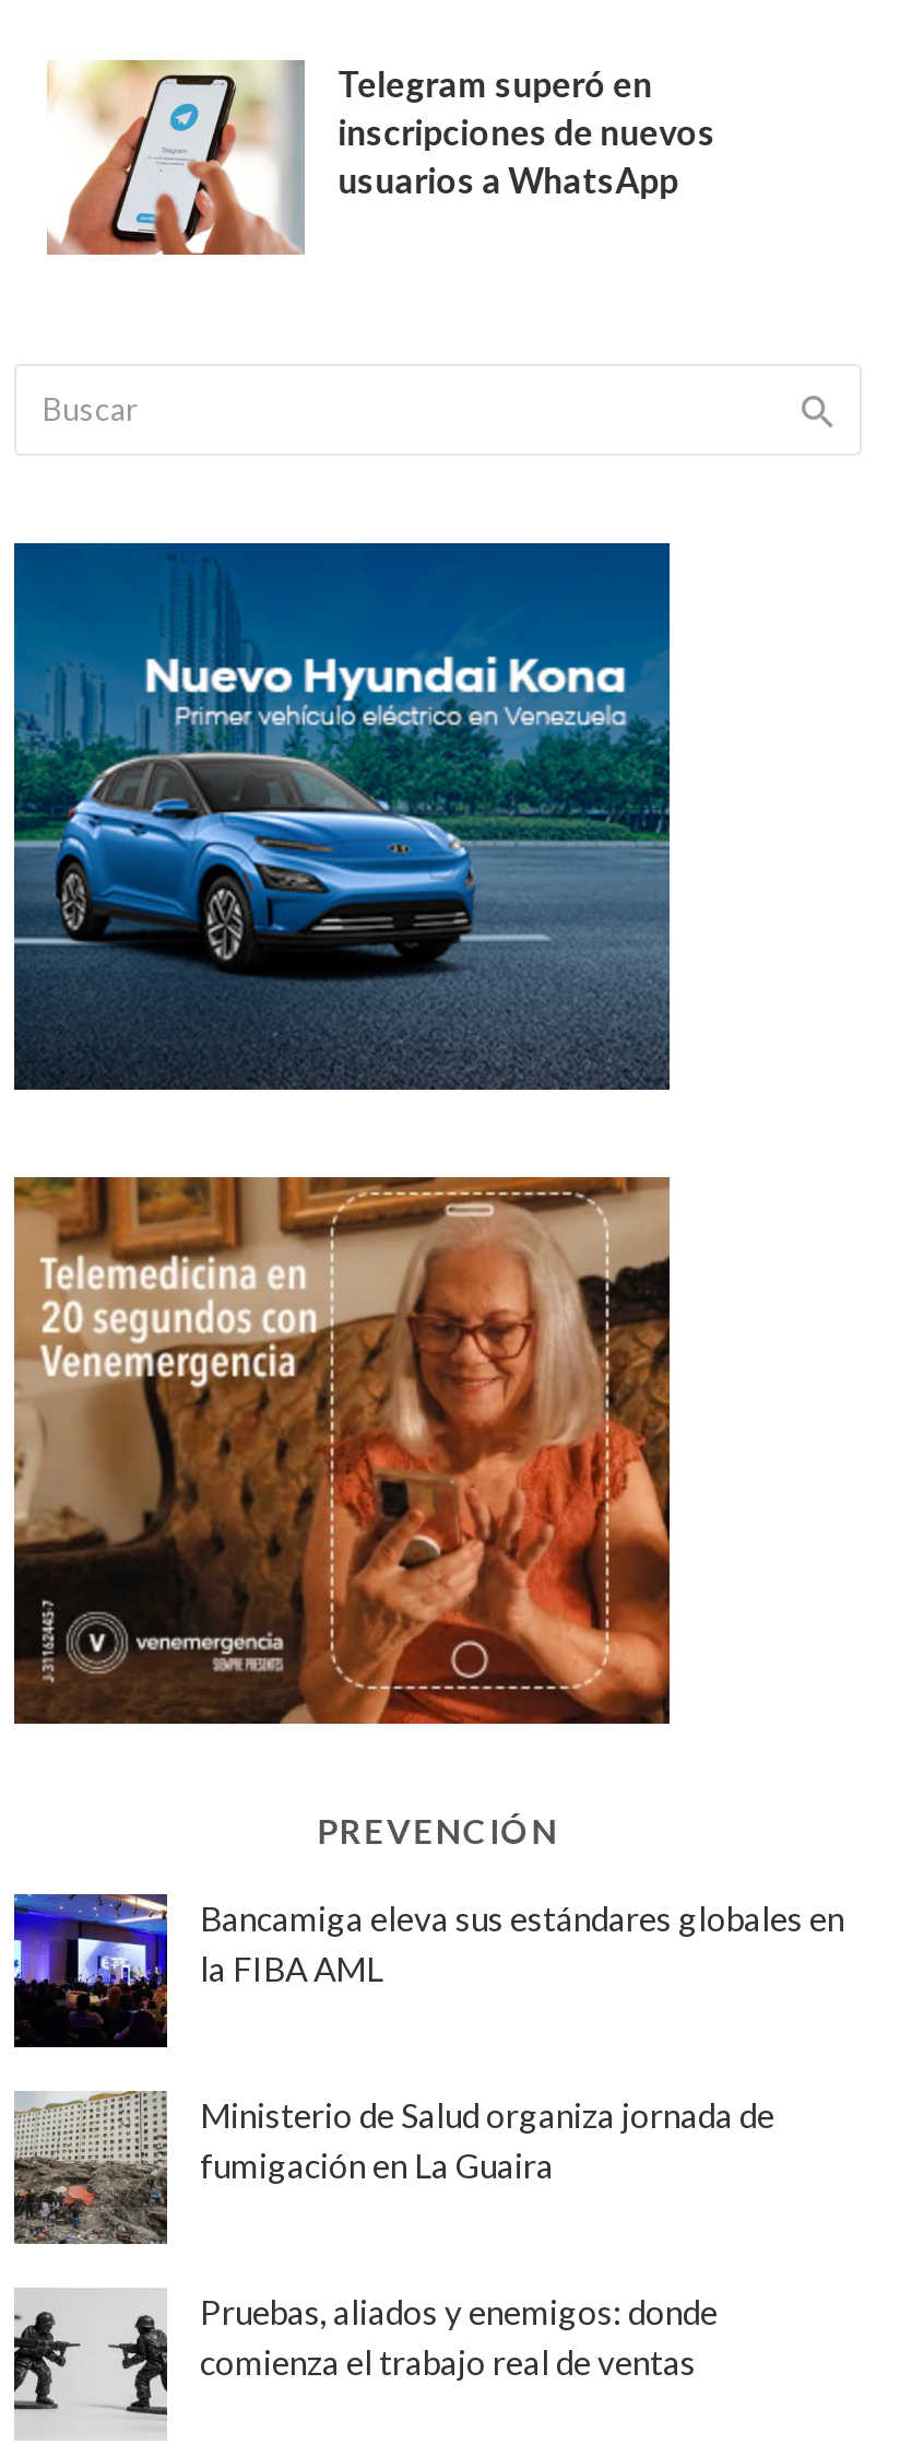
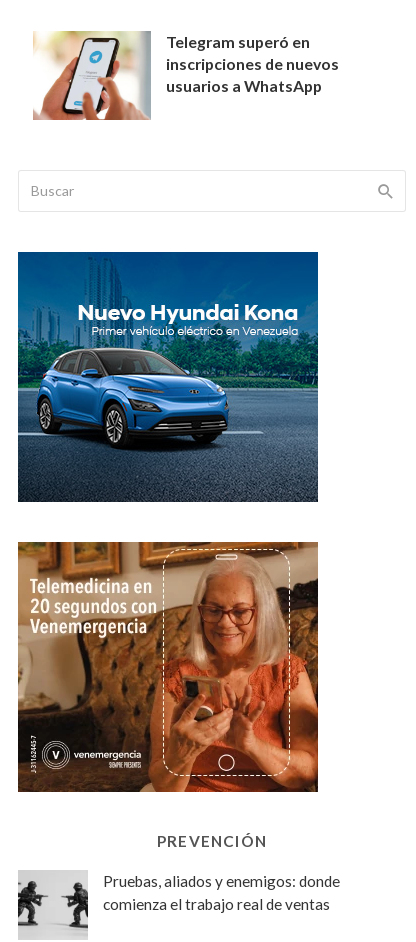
[12,1892,844,2049] [image] | Bancamiga eleva sus estándares globales en | la FIBA AML -> none
[12,2089,774,2246] [image] | Ministerio de Salud organiza jornada de | fumigación en La Guaira -> none

